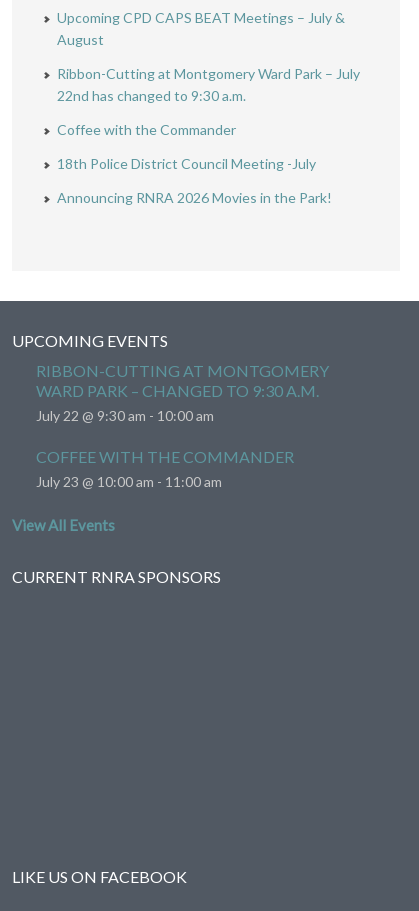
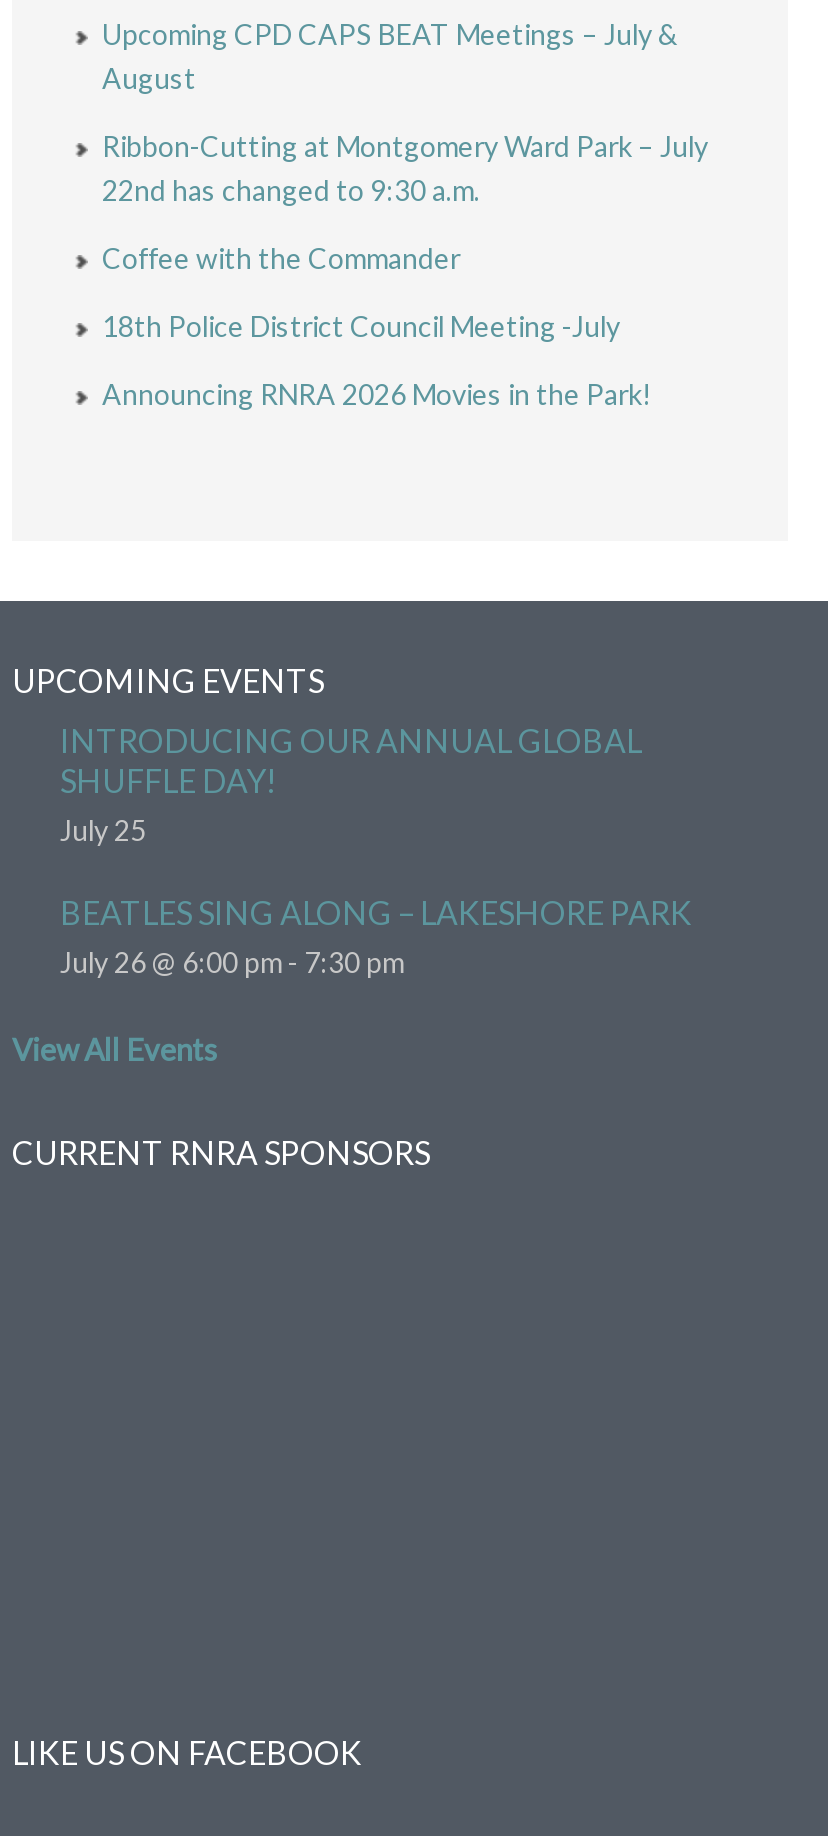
[36,361,329,424] RIBBON-CUTTING AT MONTGOMERY | WARD PARK – CHANGED TO 9:30 A.M. | July 22 @ 9:30 am - 10:00 am -> [60,720,642,846] INTRODUCING OUR ANNUAL GLOBAL | SHUFFLE DAY! | July 25
[36,447,294,490] COFFEE WITH THE COMMANDER | July 23 @ 10:00 am - 11:00 am -> [60,892,692,978] BEATLES SING ALONG – LAKESHORE PARK | July 26 @ 6:00 pm - 7:30 pm

